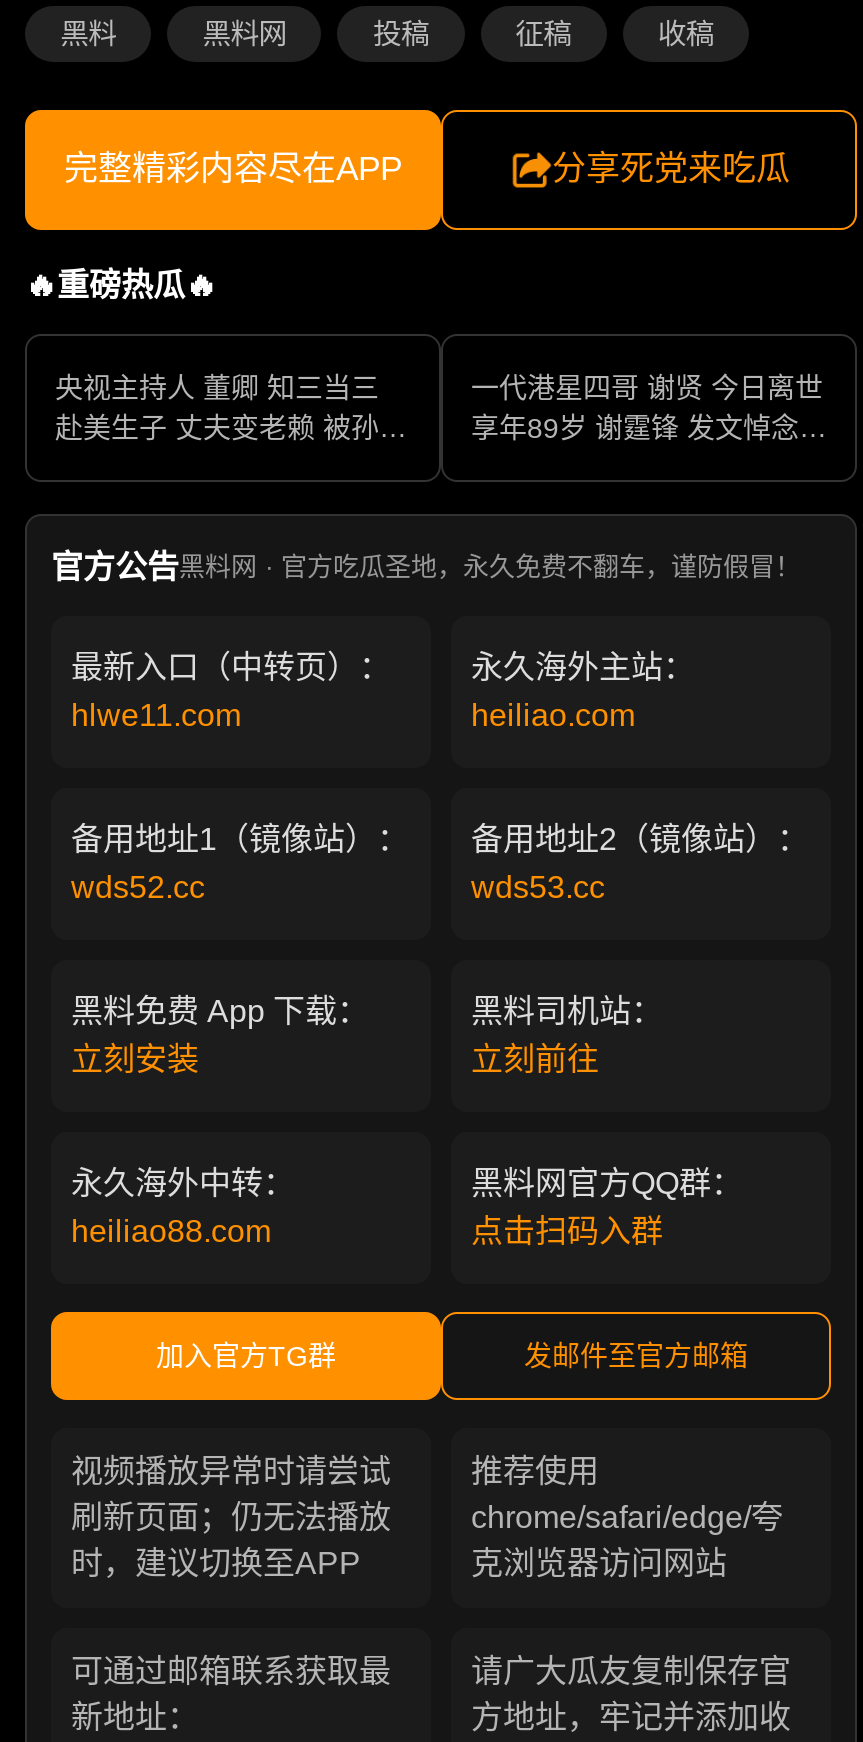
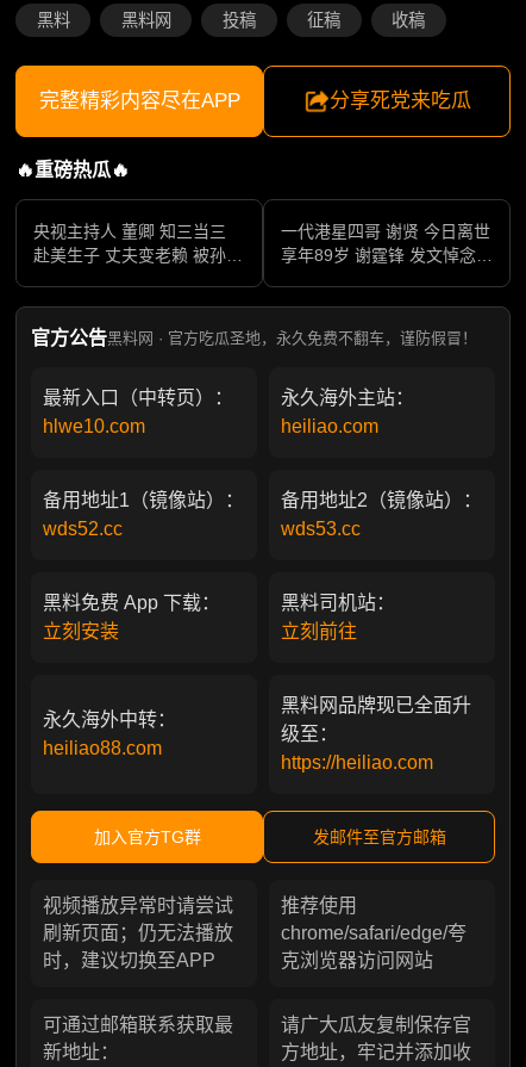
[71,697,241,731] hlwe11.com -> [43,416,145,436] hlwe10.com
[471,1165,743,1247] 黑料网官方QQ群： | 点击扫码入群 -> [281,695,471,772] 黑料网品牌现已全面升 | 级至： | https://heiliao.com

